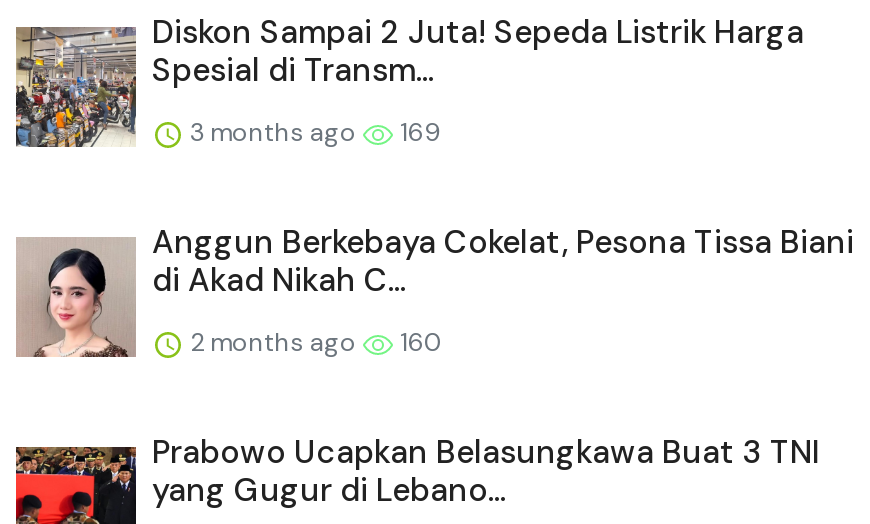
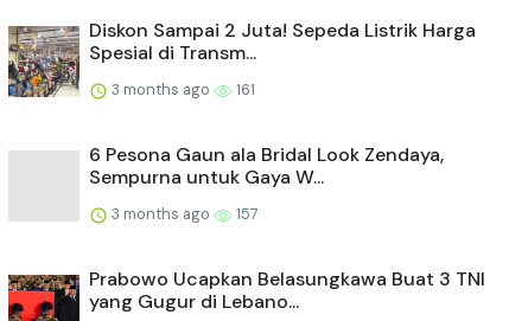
[184,116,440,150] 3 months ago 169 -> [108,79,255,99] 3 months ago 161
[152,222,854,302] Anggun Berkebaya Cokelat, Pesona Tissa Biani | di Akad Nikah C... -> [89,142,444,189] 6 Pesona Gaun ala Bridal Look Zendaya, | Sempurna untuk Gaya W...
[16,238,136,360] [image] -> none
[184,326,442,360] 2 months ago | 160 -> [108,203,259,224] 3 months ago | 157

